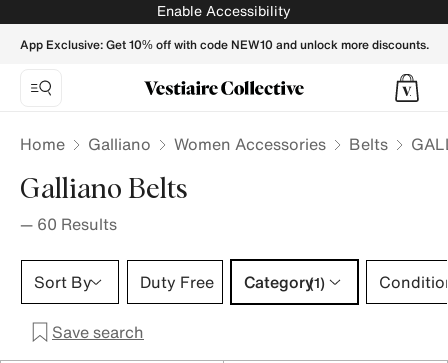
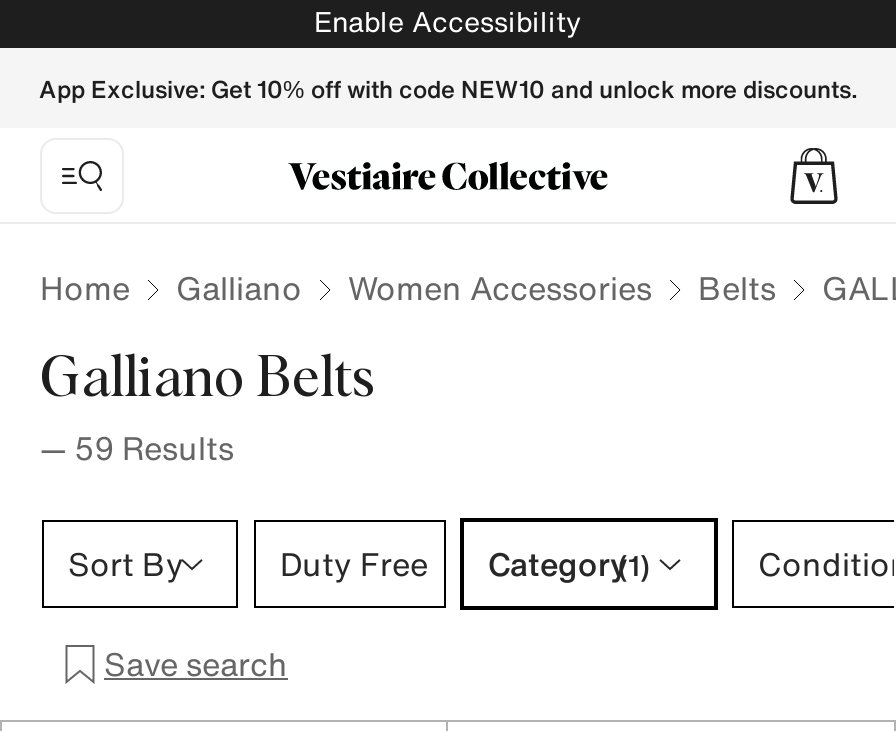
[20,212,117,236] — 60 Results -> [40,424,234,472] — 59 Results

